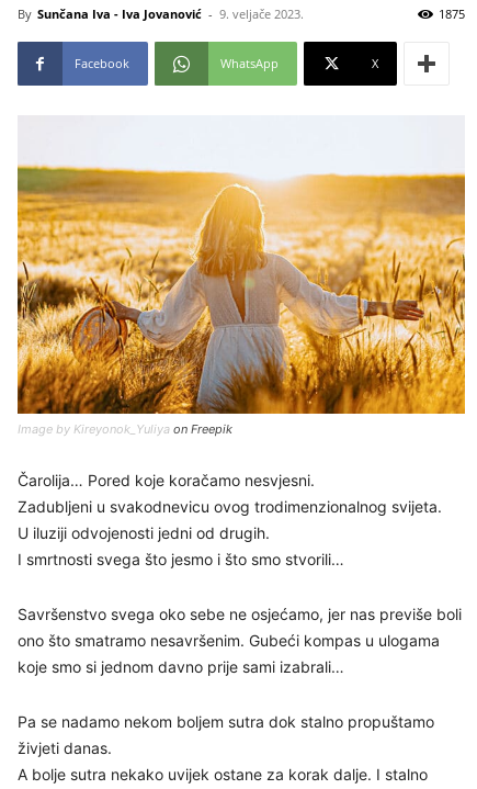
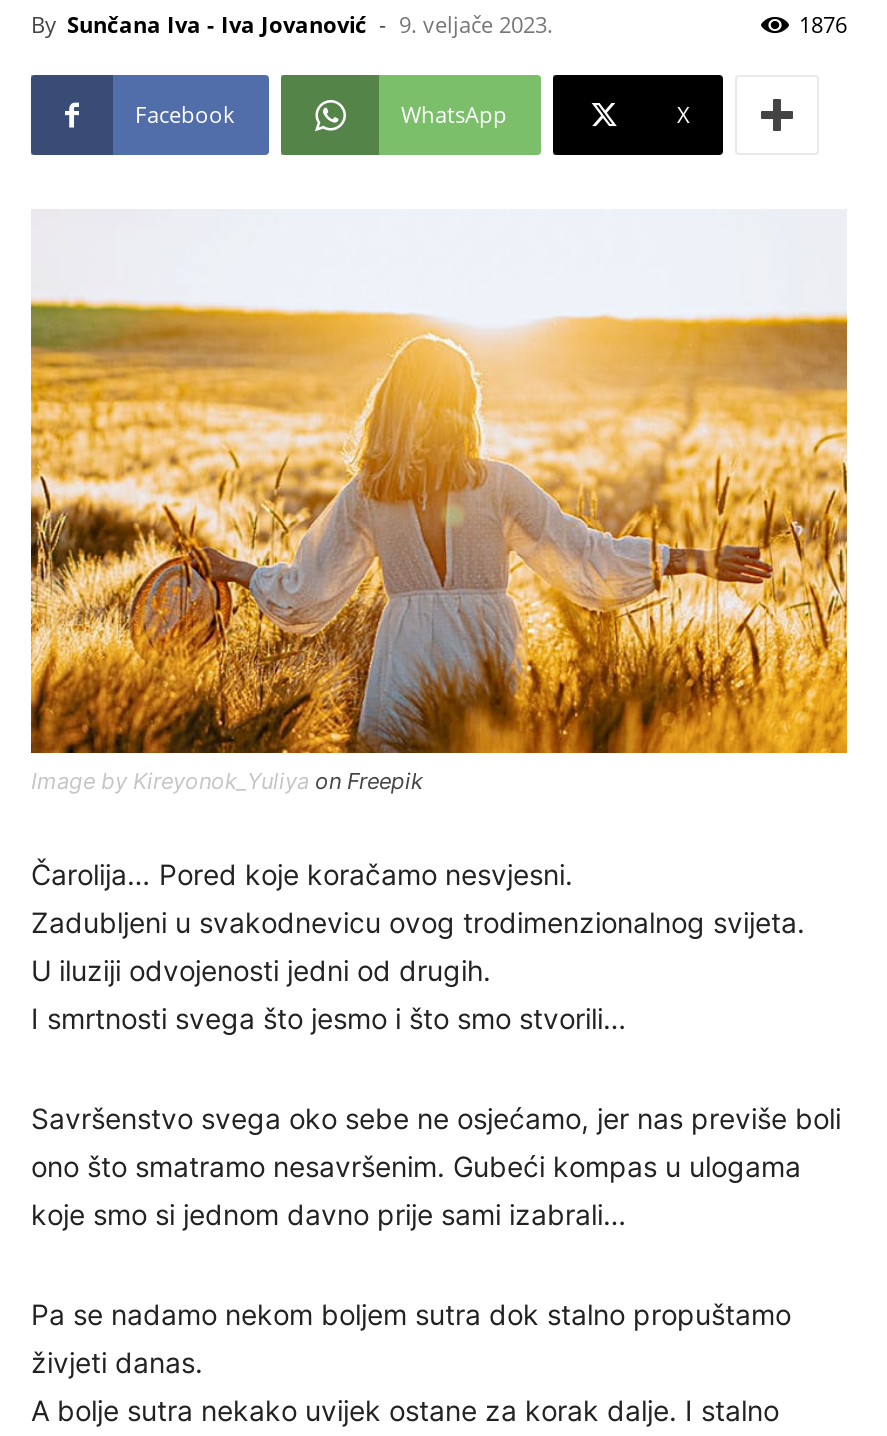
[439,5,465,22] 1875 -> [799,9,847,39] 1876

